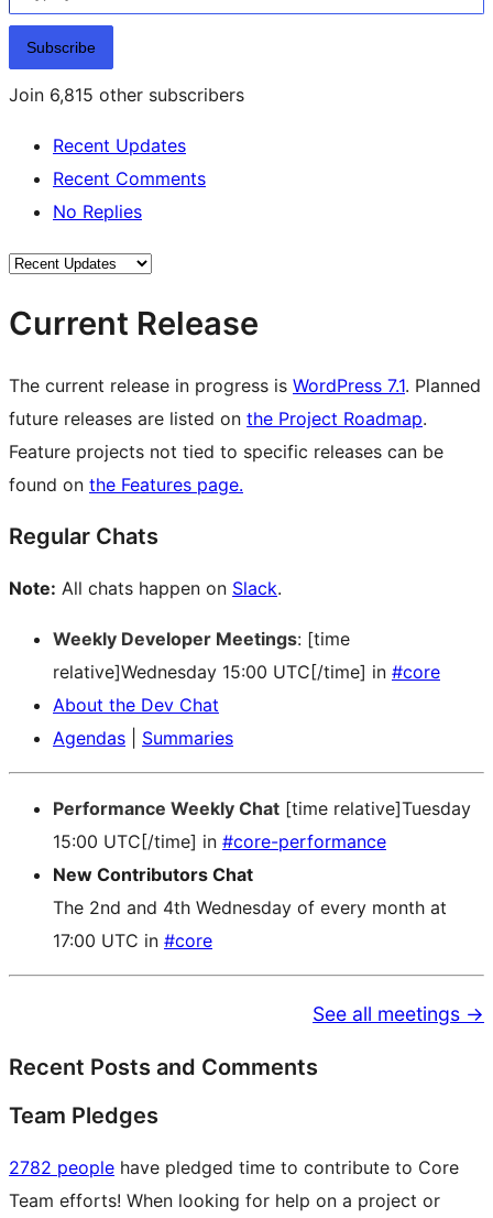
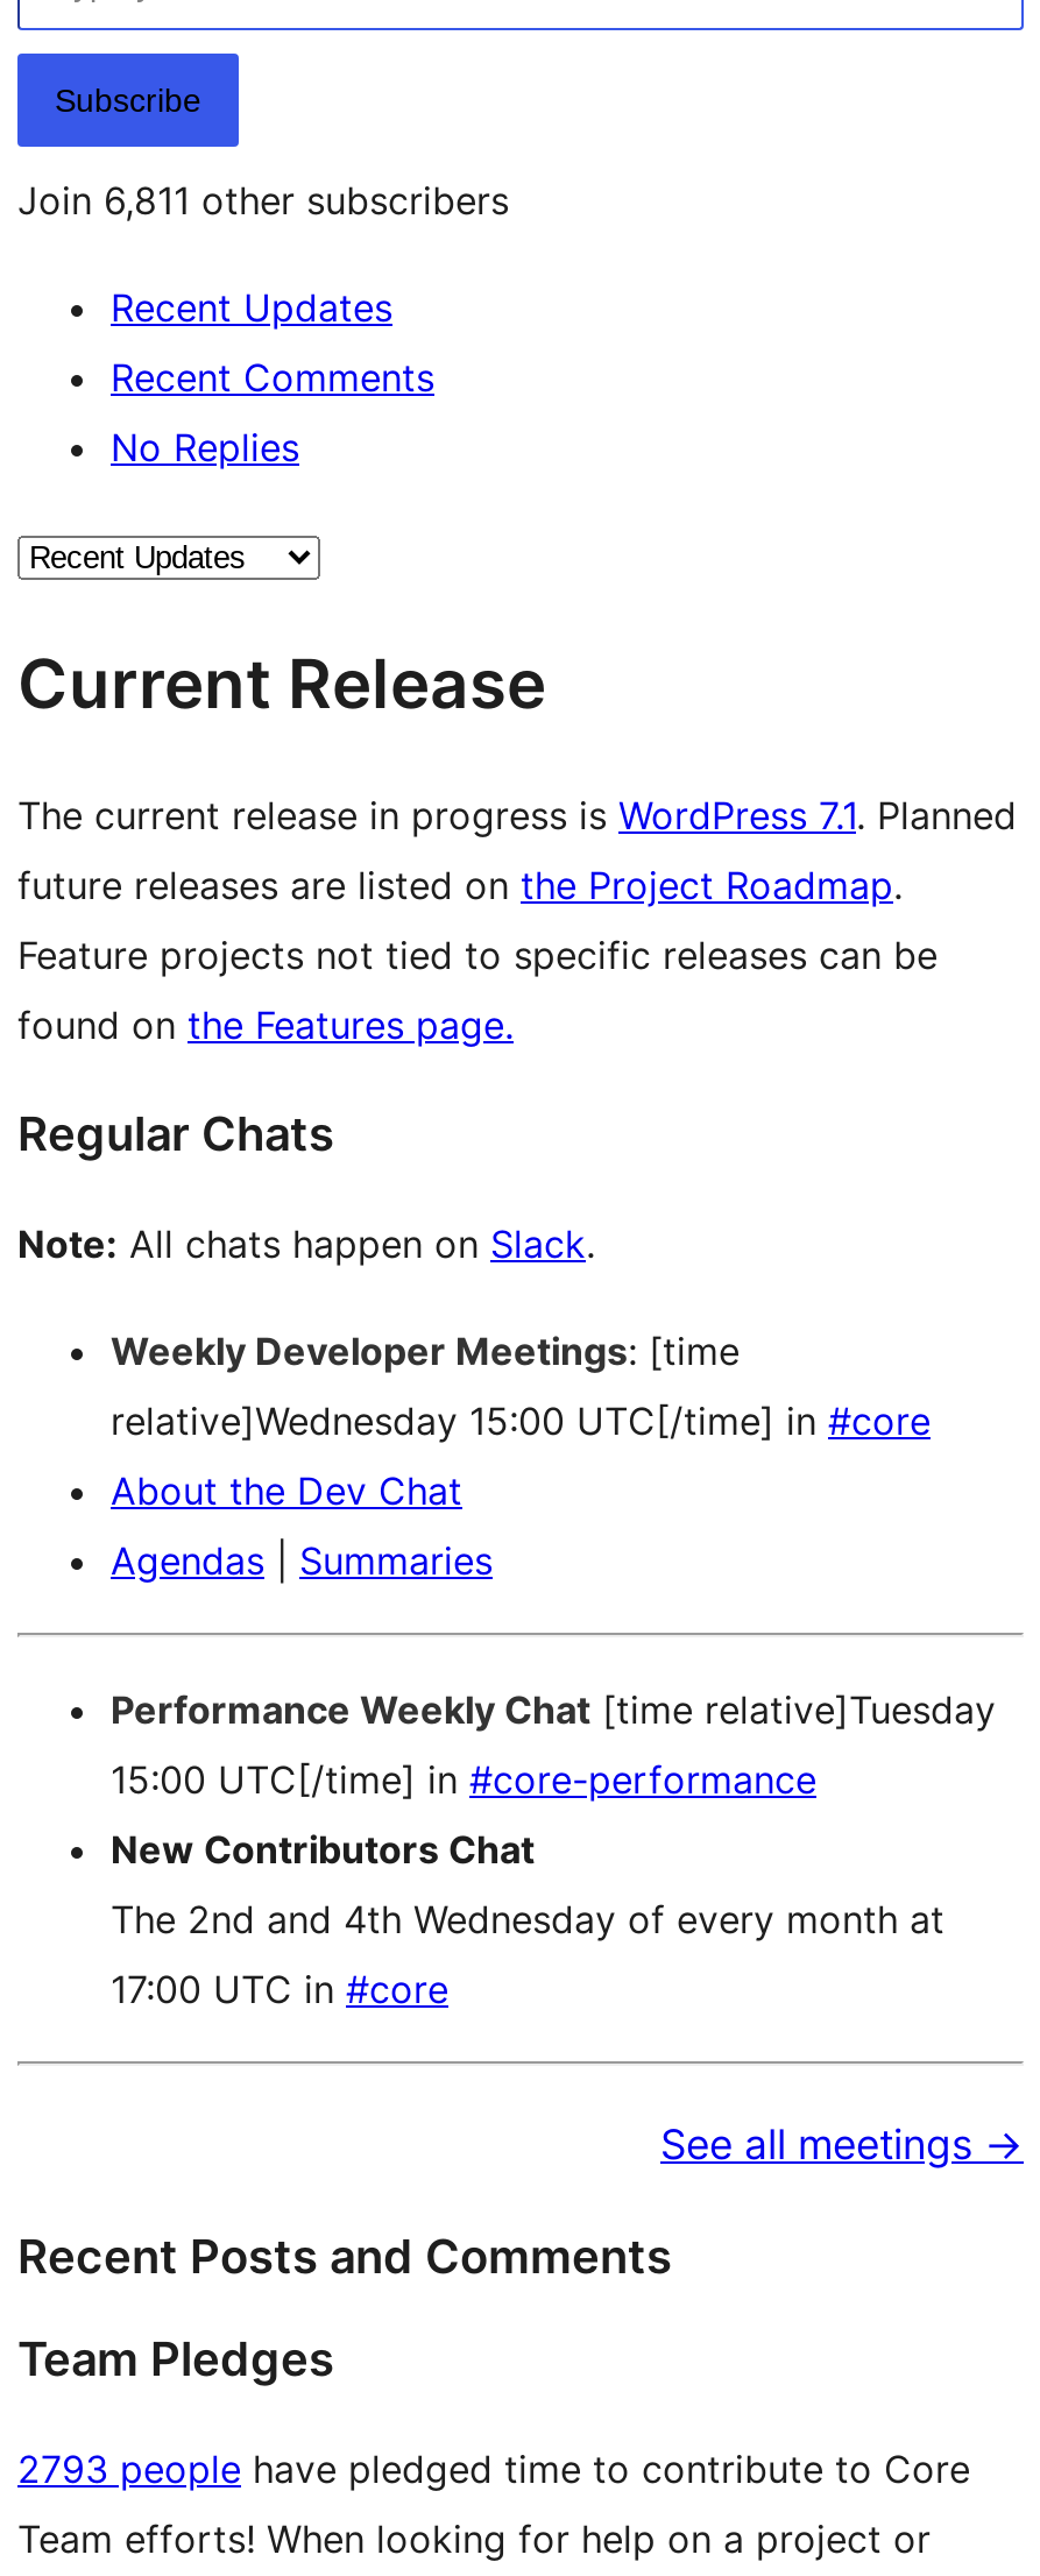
[9,84,244,106] Join 6,815 other subscribers -> [17,177,509,224] Join 6,811 other subscribers
[9,1156,459,1178] 2782 people have pledged time to contribute to Core -> [17,2446,970,2492] 2793 people have pledged time to contribute to Core

